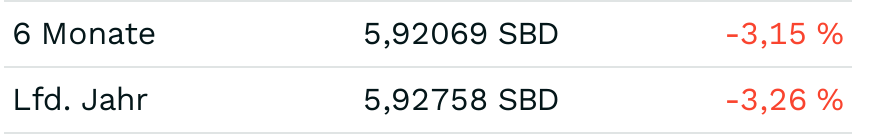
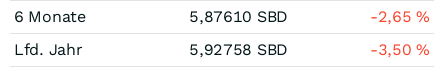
[363,14,560,52] 5,92069 SBD -> [189,7,288,26] 5,87610 SBD
[724,14,844,52] -3,15% -> [370,7,430,26] -2,65%
[724,80,844,118] -3,26% -> [370,40,430,59] -3,50%

